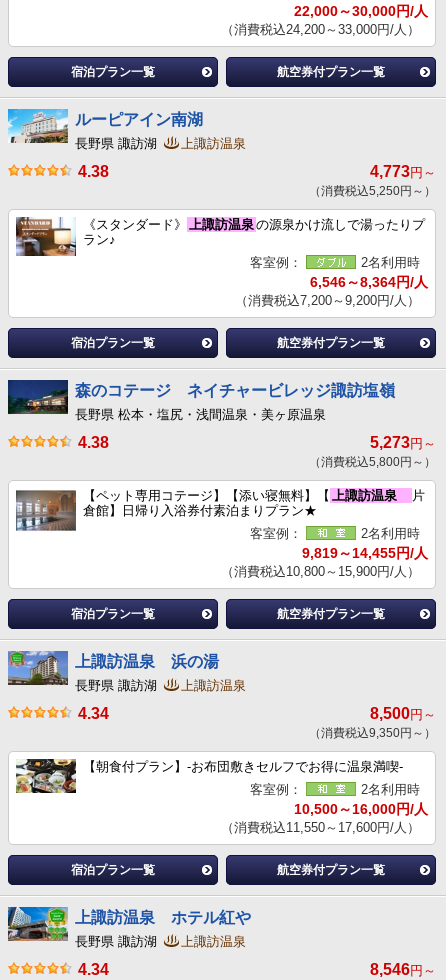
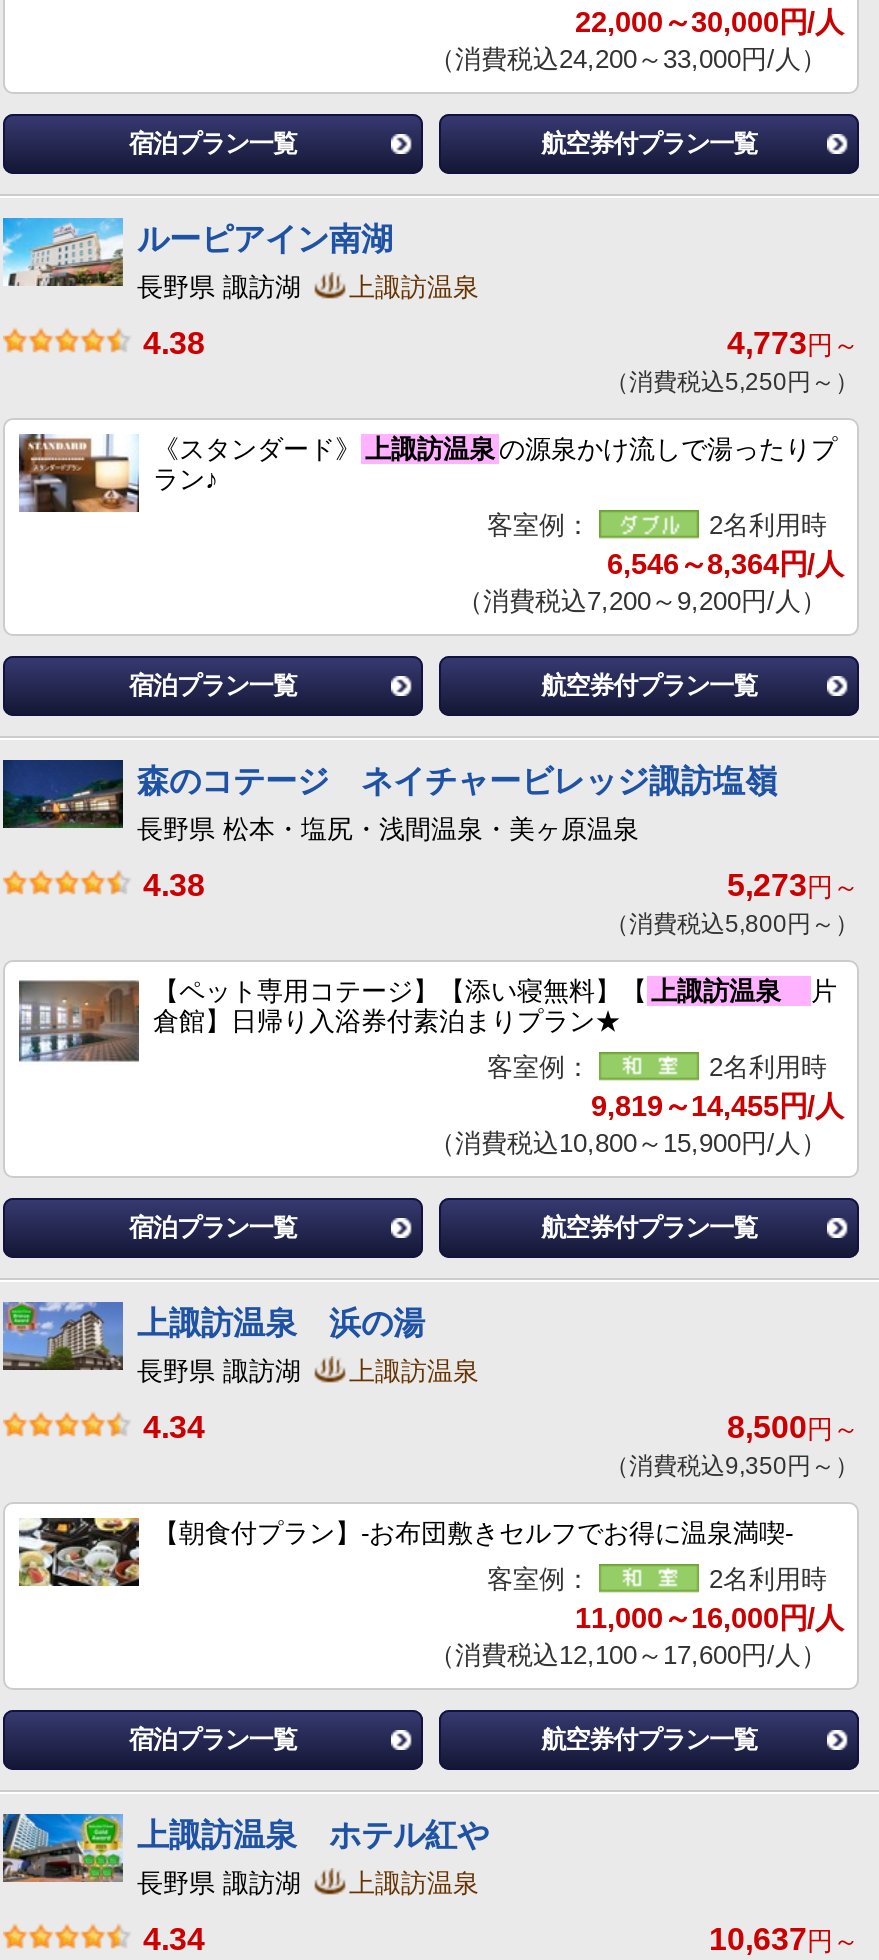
[294,801,428,817] 10,500～16,000円/人 -> [575,1603,843,1635] 11,000～16,000円/人
[221,820,420,835] （消費税込11,550～17,600円/人） -> [429,1641,827,1671] （消費税込12,100～17,600円/人）
[370,961,436,978] 8,546円～ -> [709,1923,859,1957] 10,637円～

